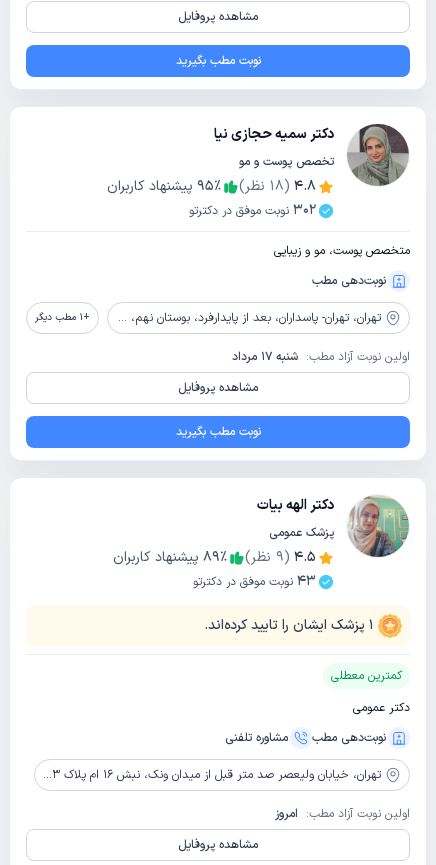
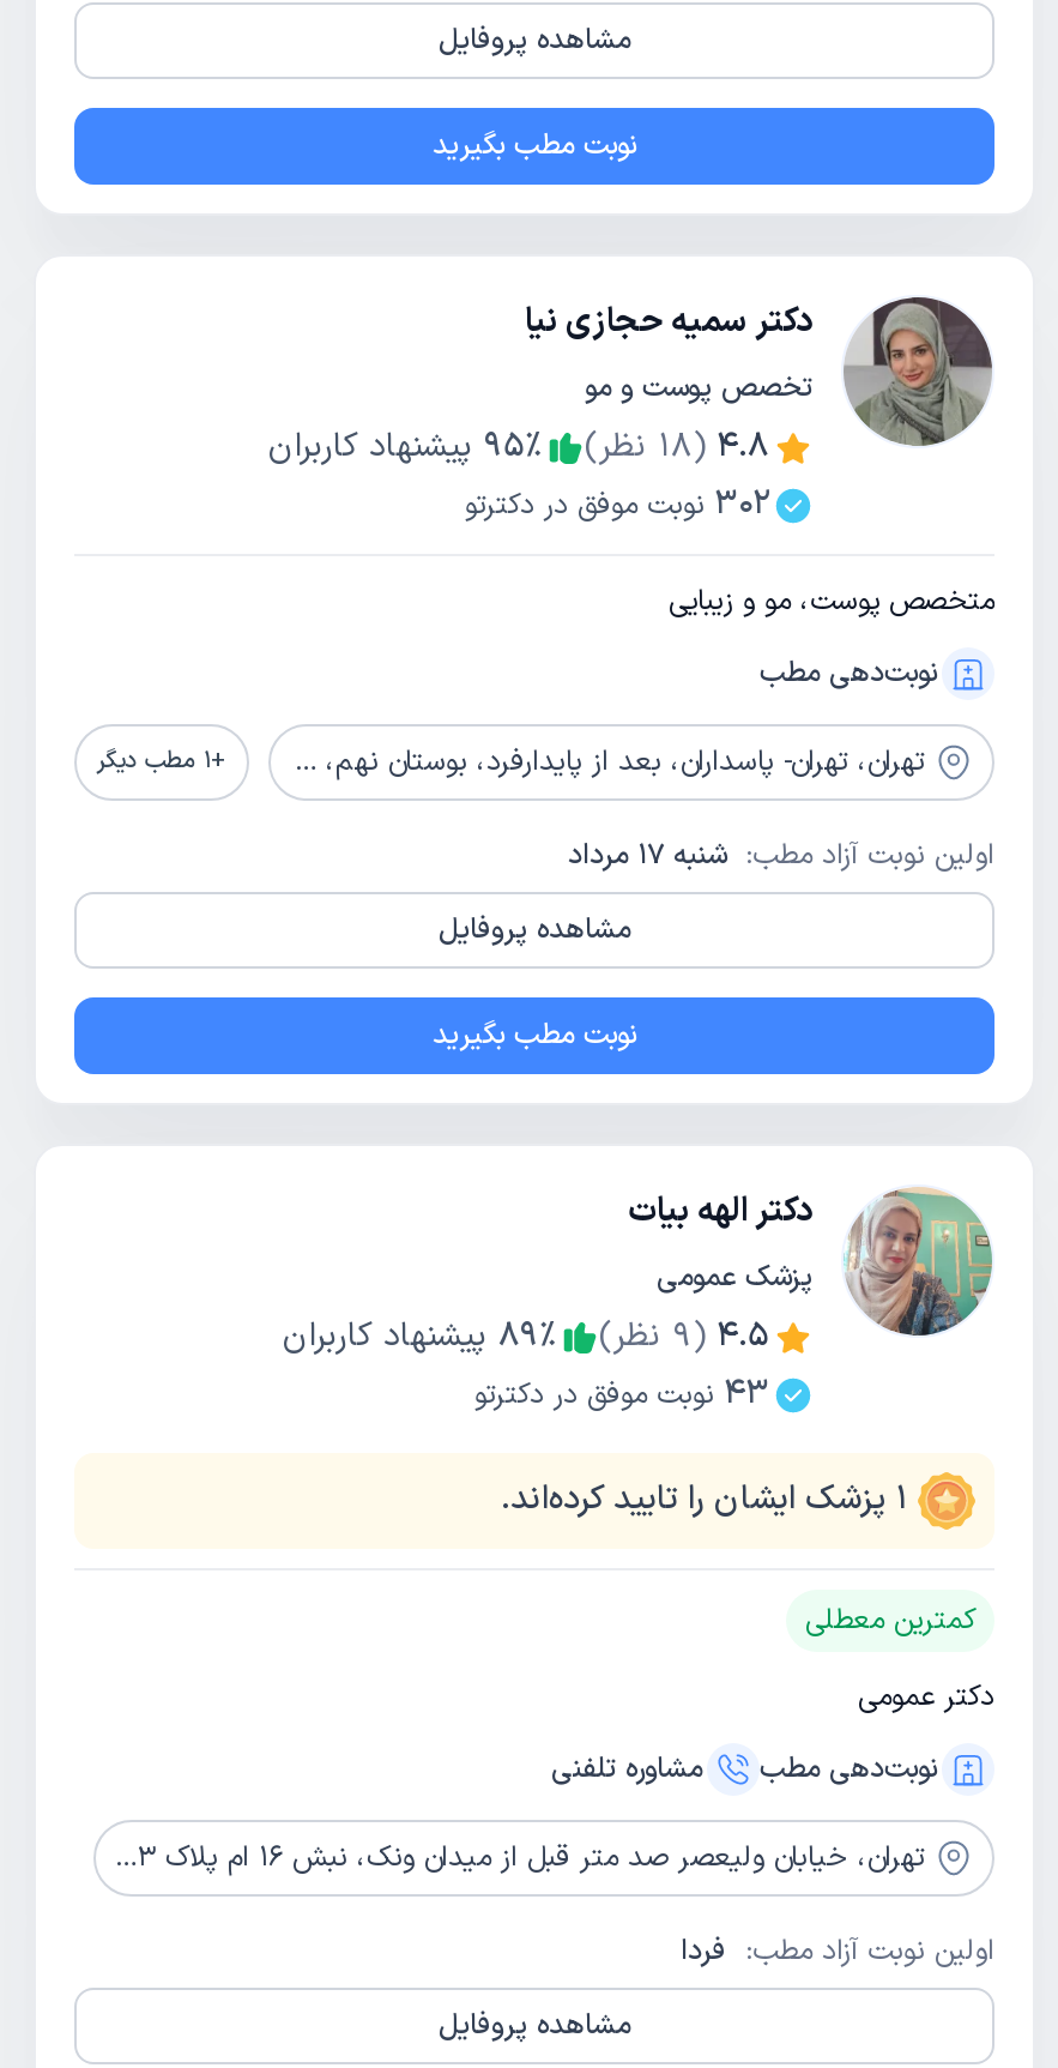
[275,805,410,823] اولین نوبت آزاد مطب: امروز -> [681,1930,994,1973] اولین نوبت آزاد مطب: فردا

